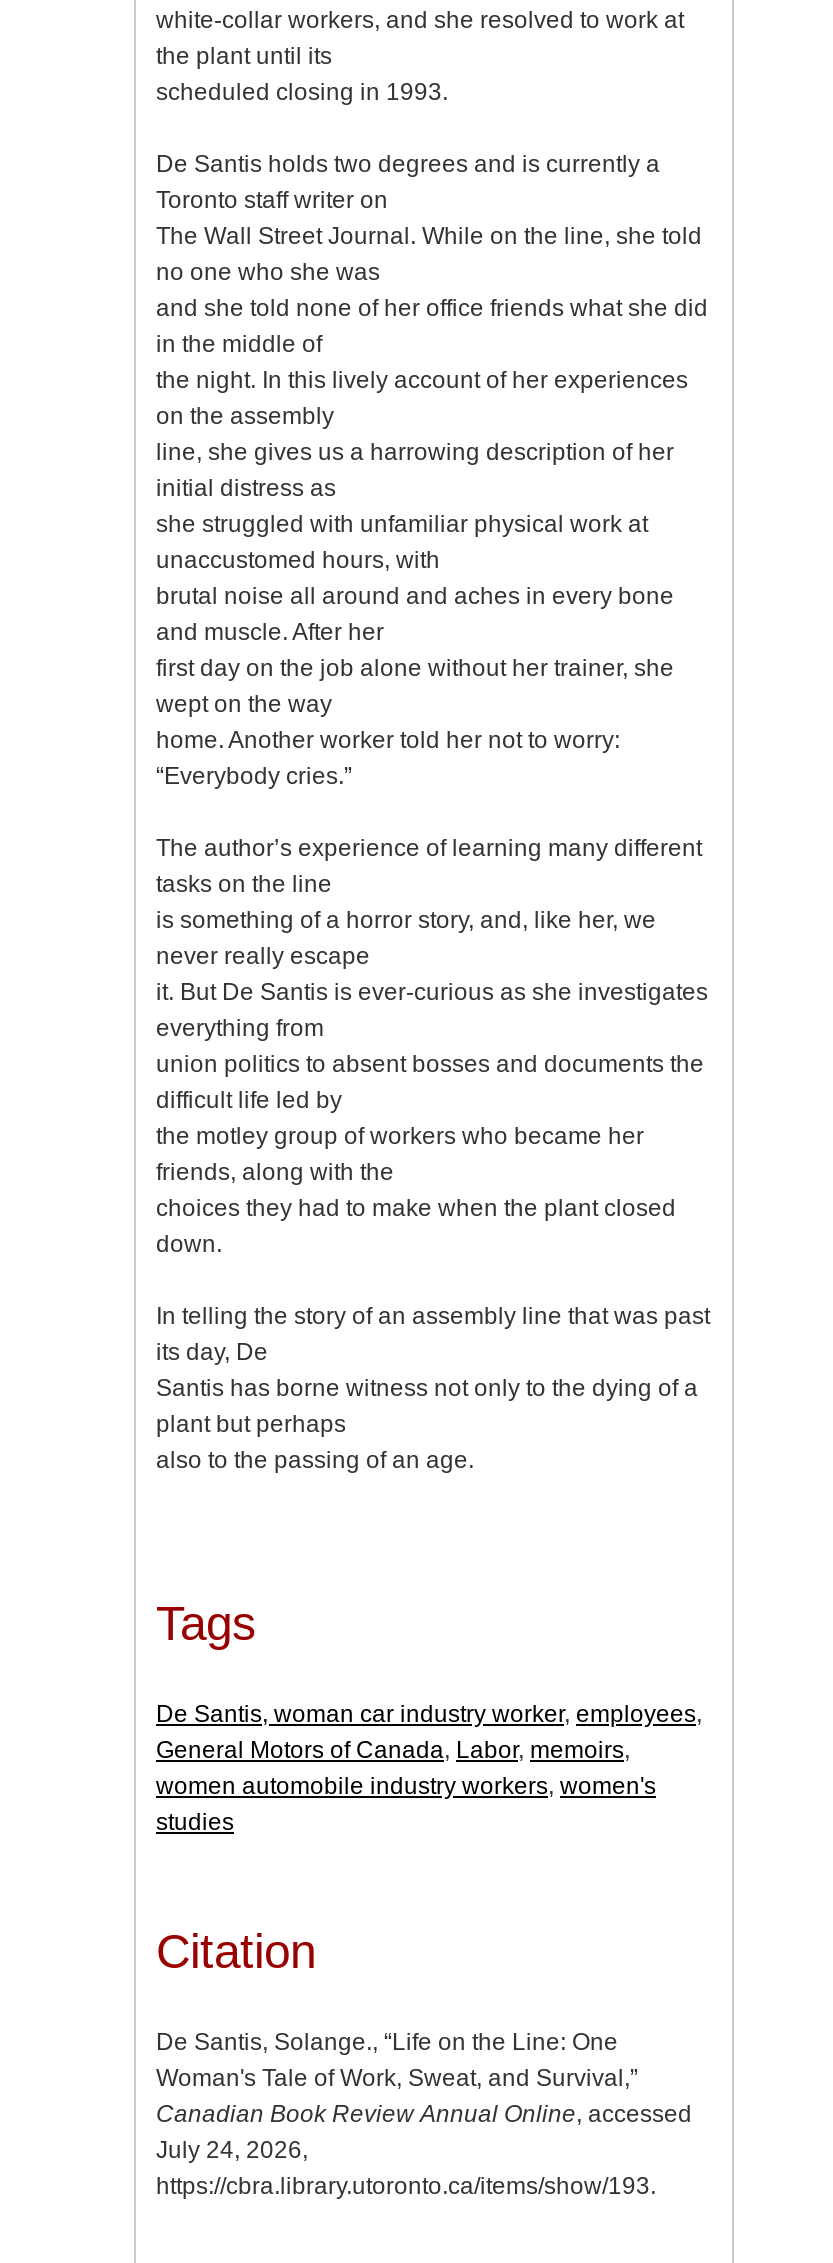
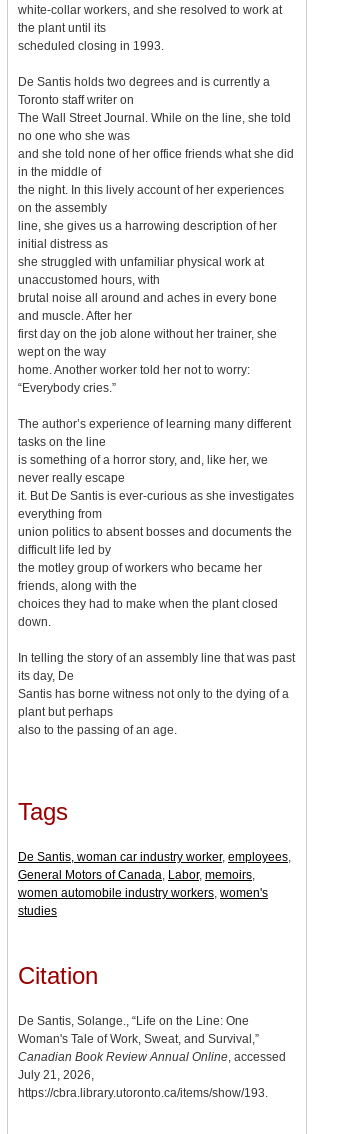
[156,2137,308,2165] July 24, 2026, -> [18,1068,94,1082] July 21, 2026,

